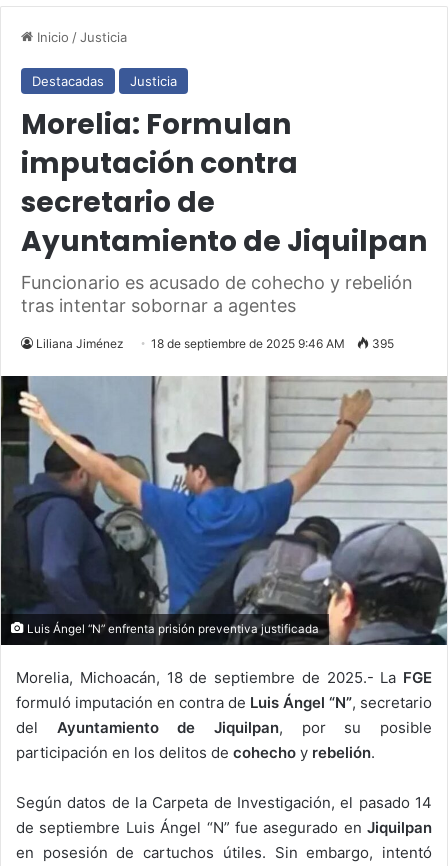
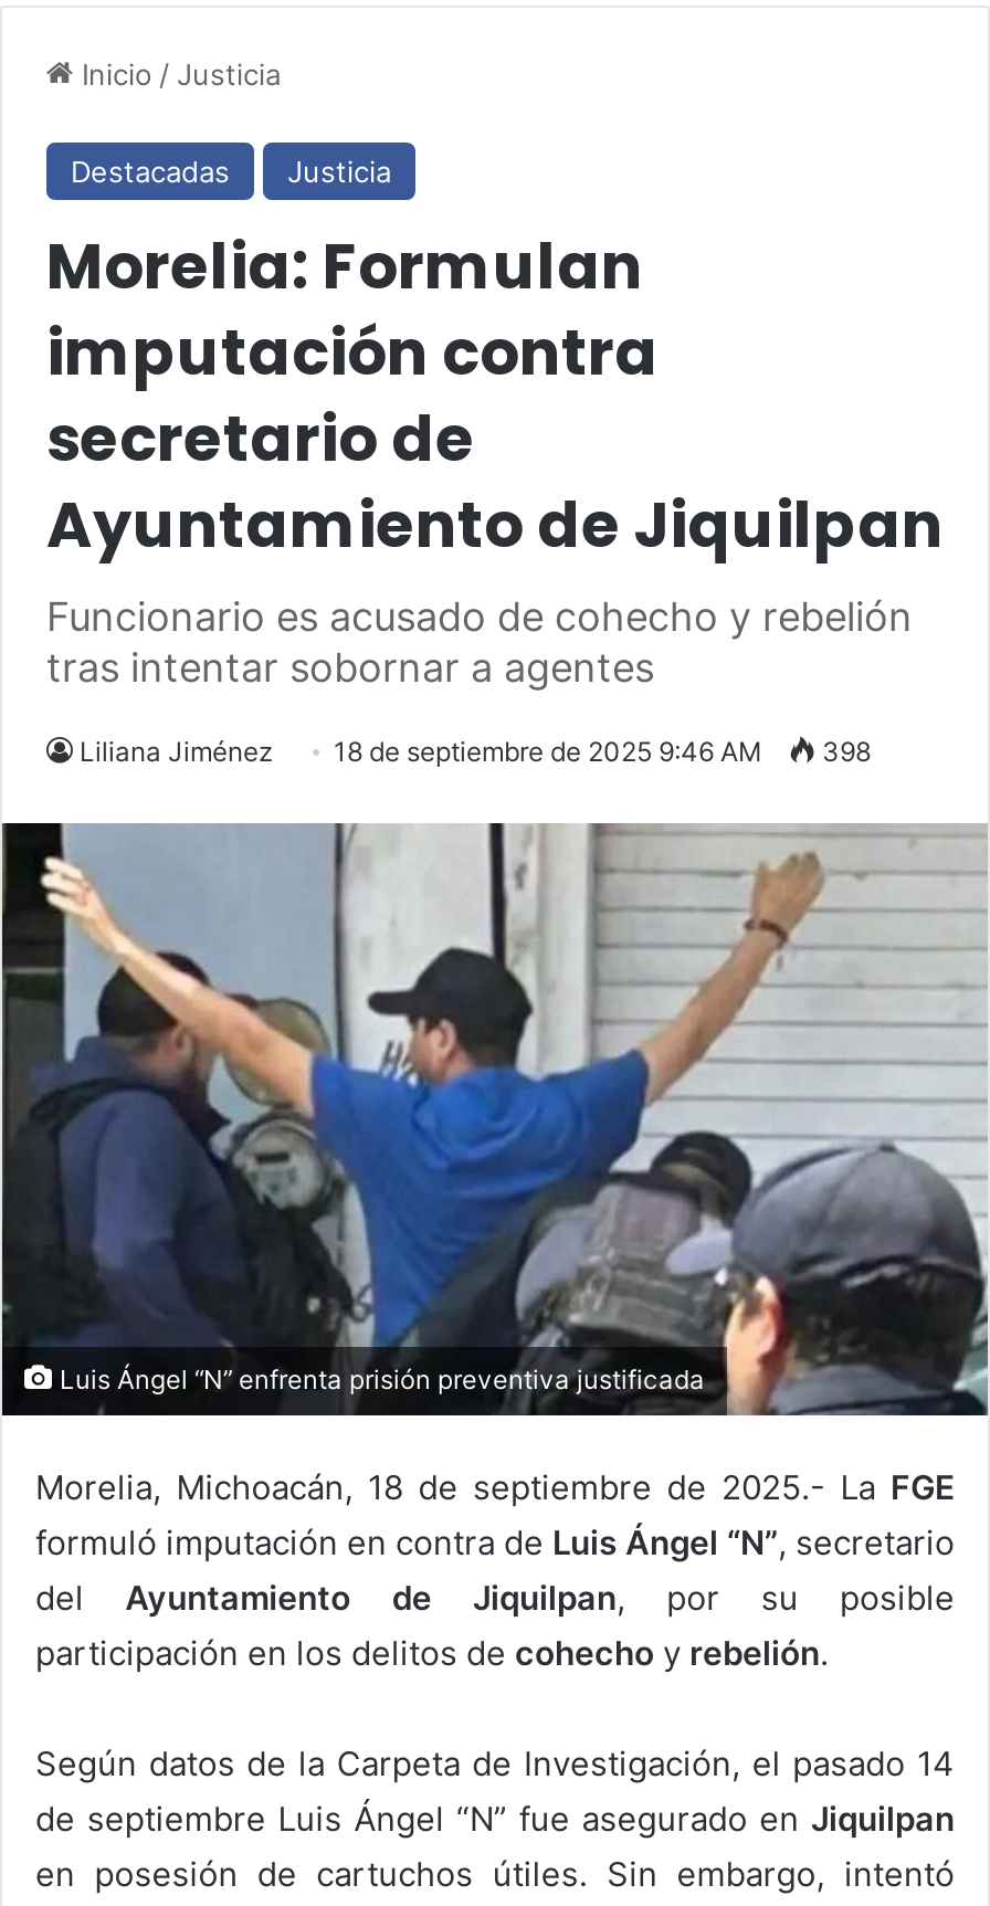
[36,336,394,351] Liliana Jiménez 18 de septiembre de 2025 9:46 AM 395 -> [80,735,871,768] Liliana Jiménez 18 de septiembre de 2025 9:46 AM 398

